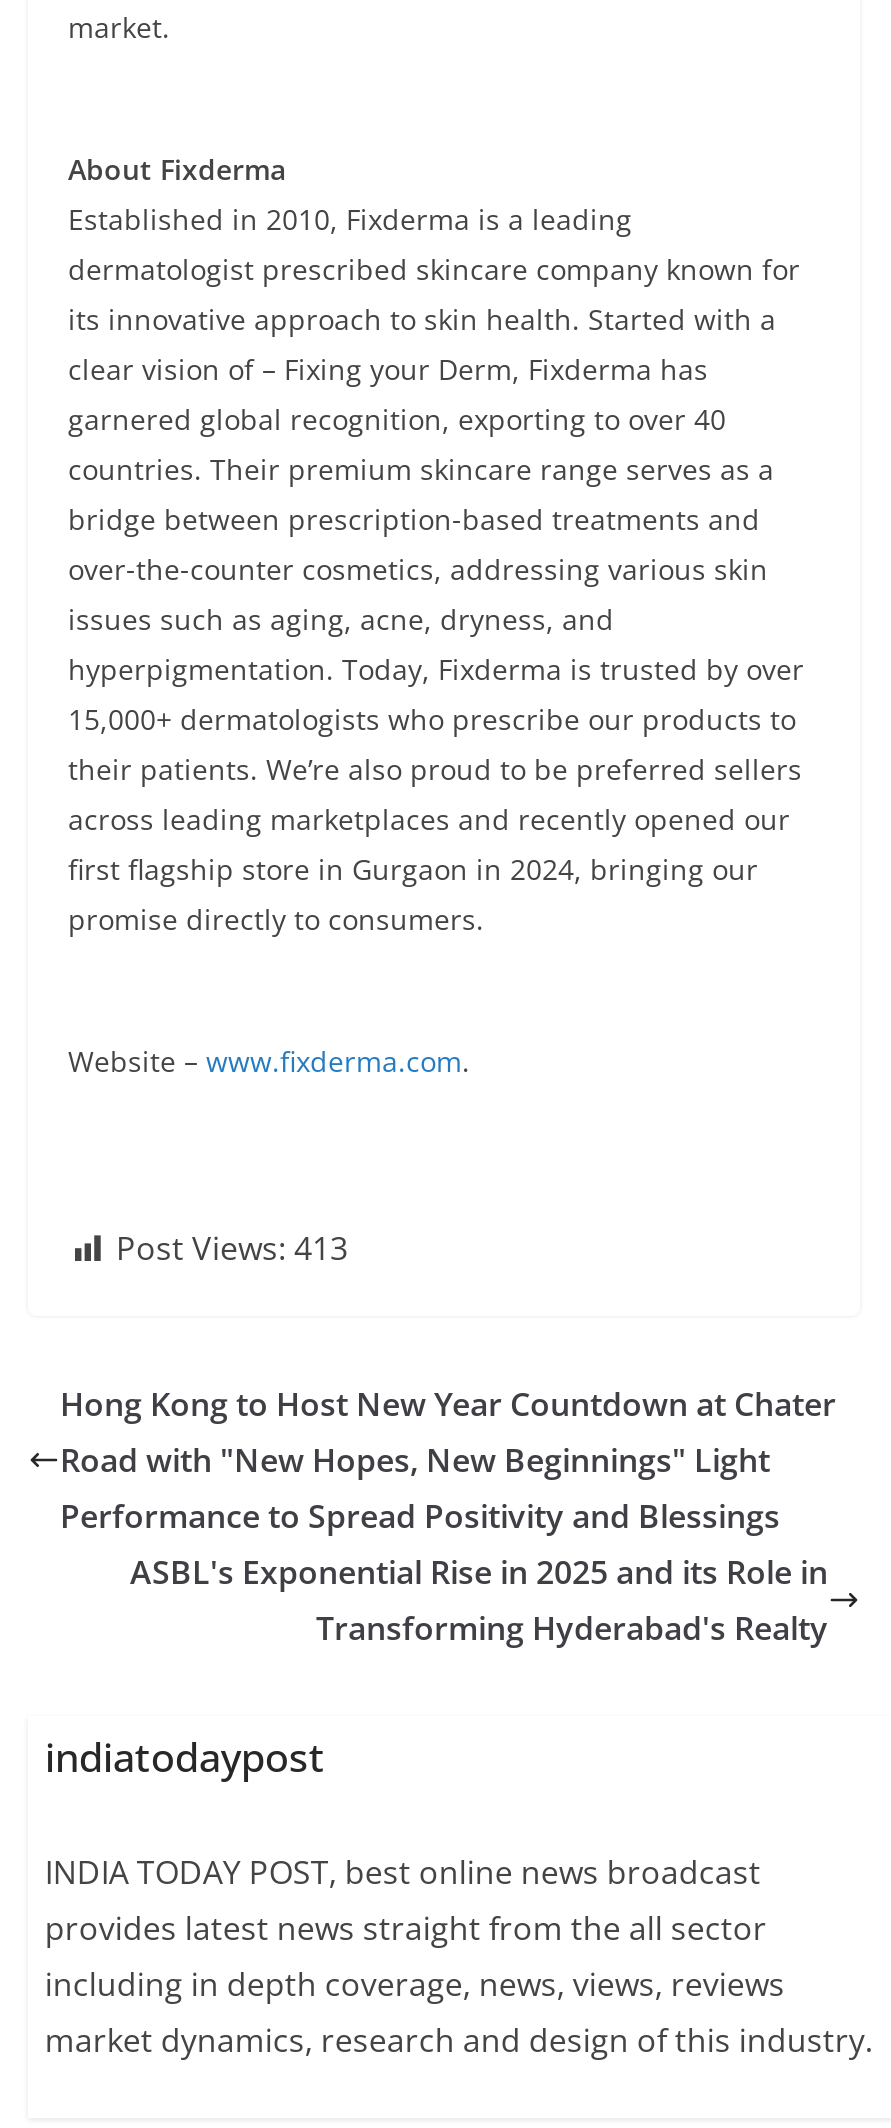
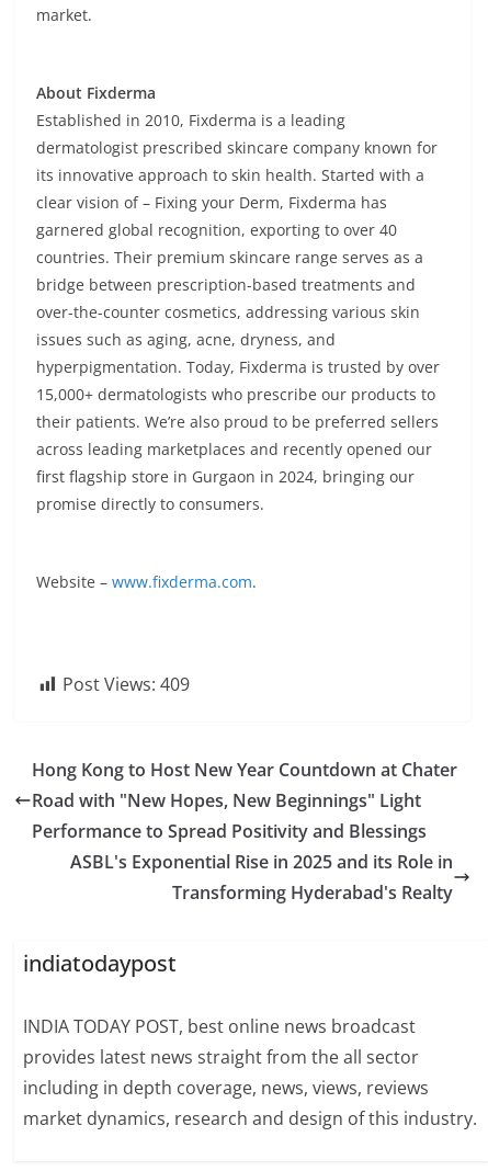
[116,1226,348,1270] Post Views: 413 -> [63,672,190,696] Post Views: 409

